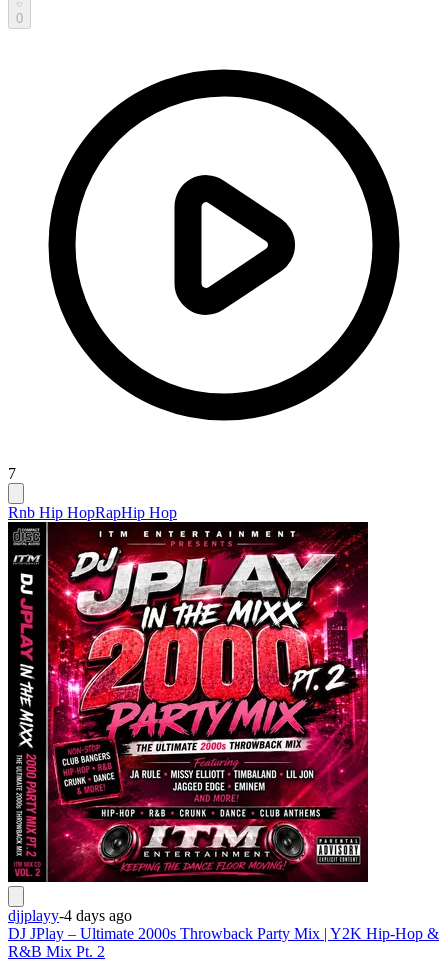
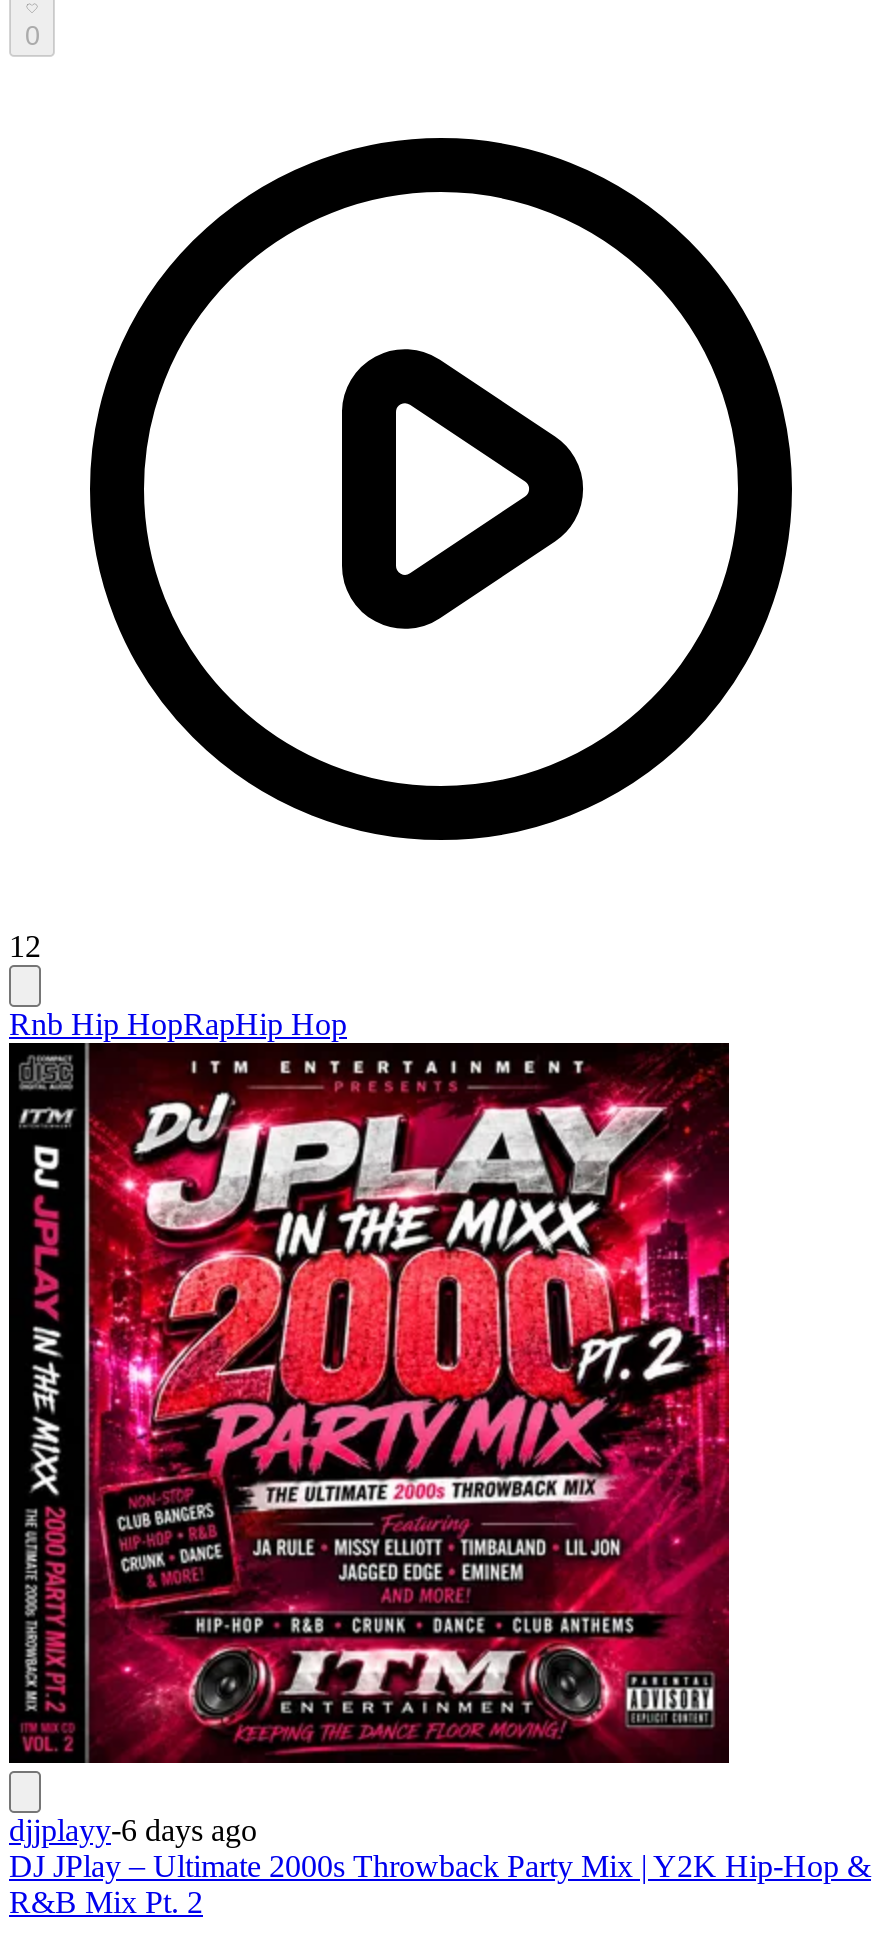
[8,465,16,482] 7 -> [9,929,41,963] 12
[8,907,132,924] djjplayy-4 days ago -> [9,1813,257,1847] djjplayy-6 days ago

